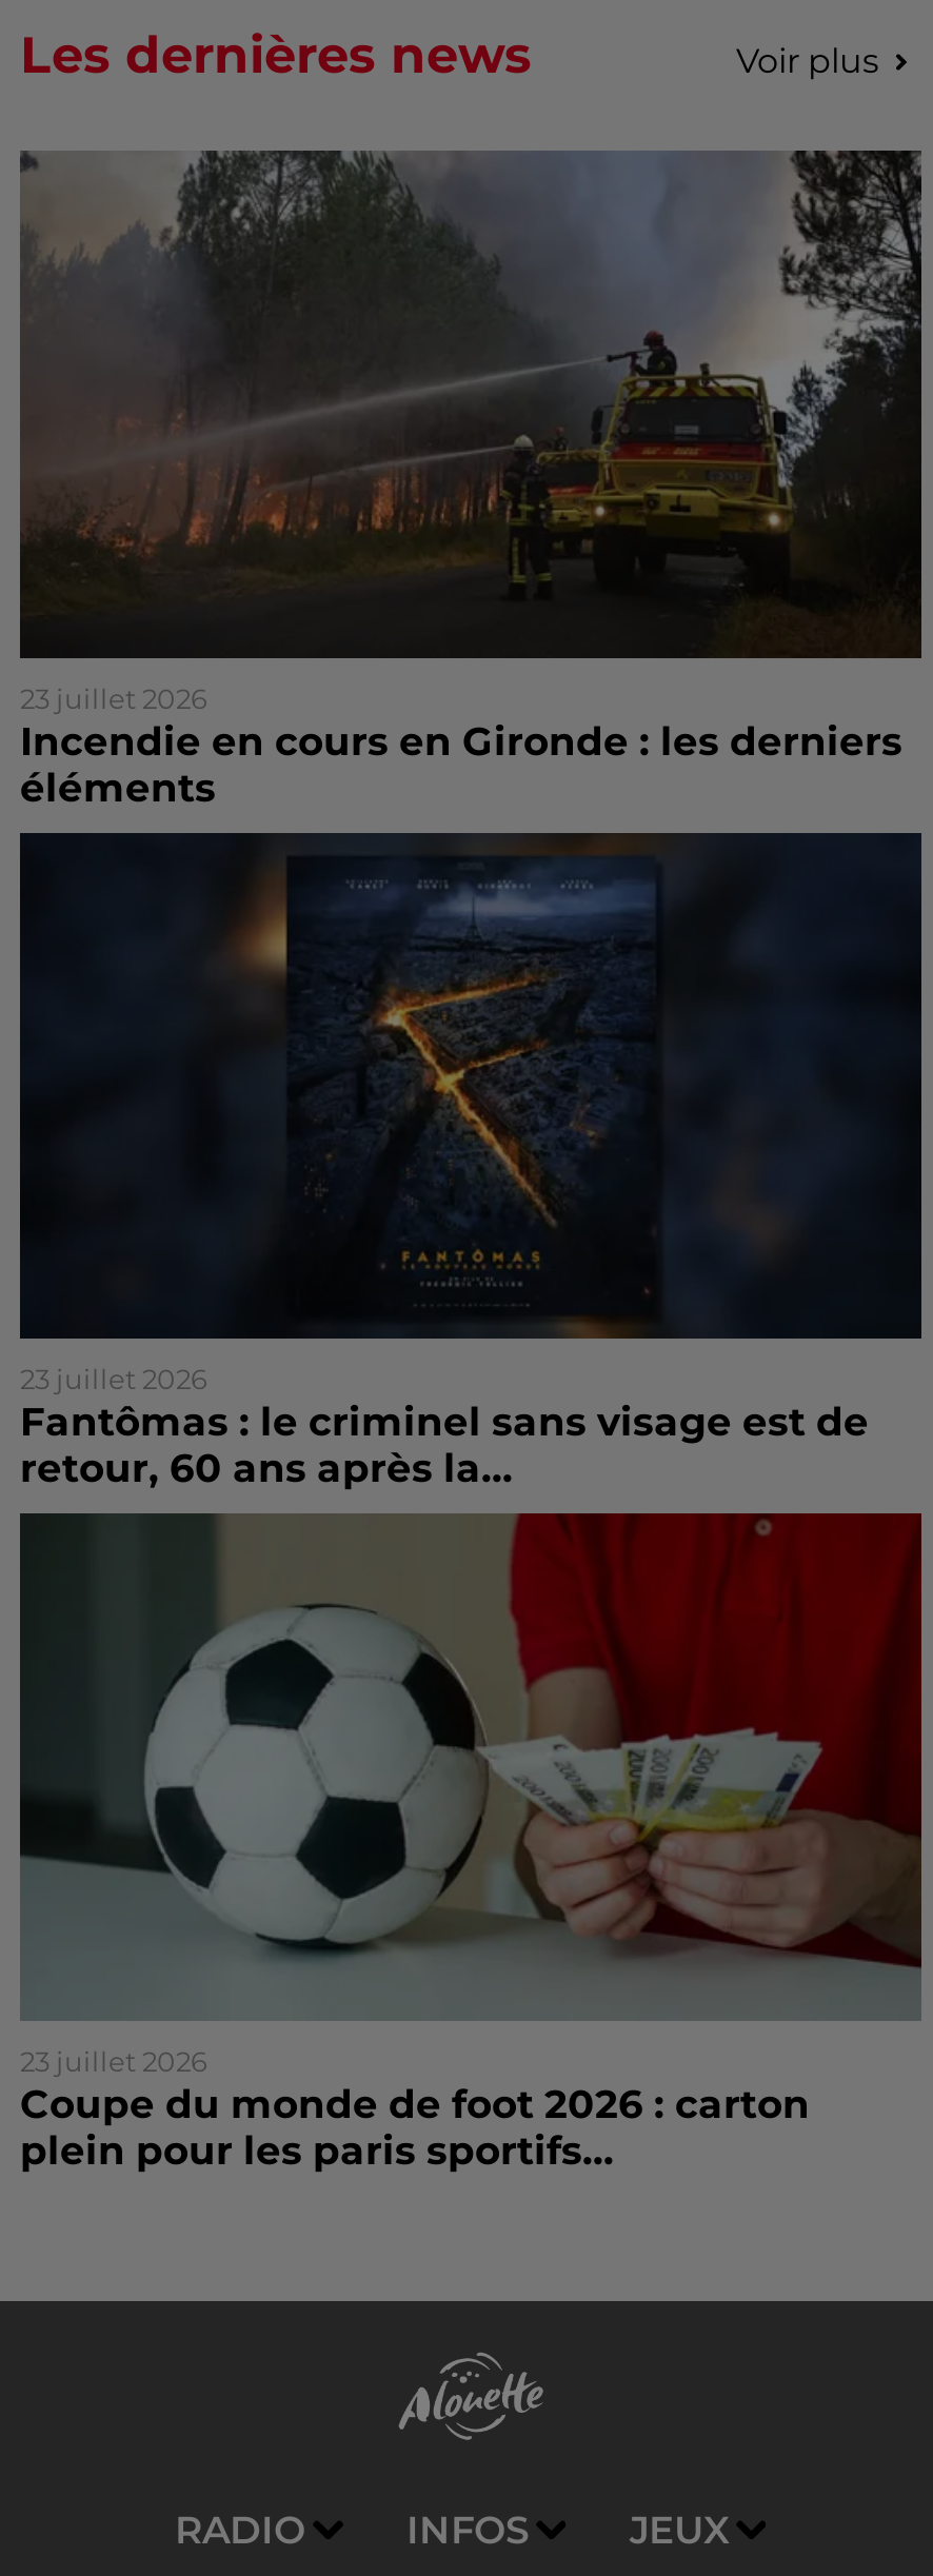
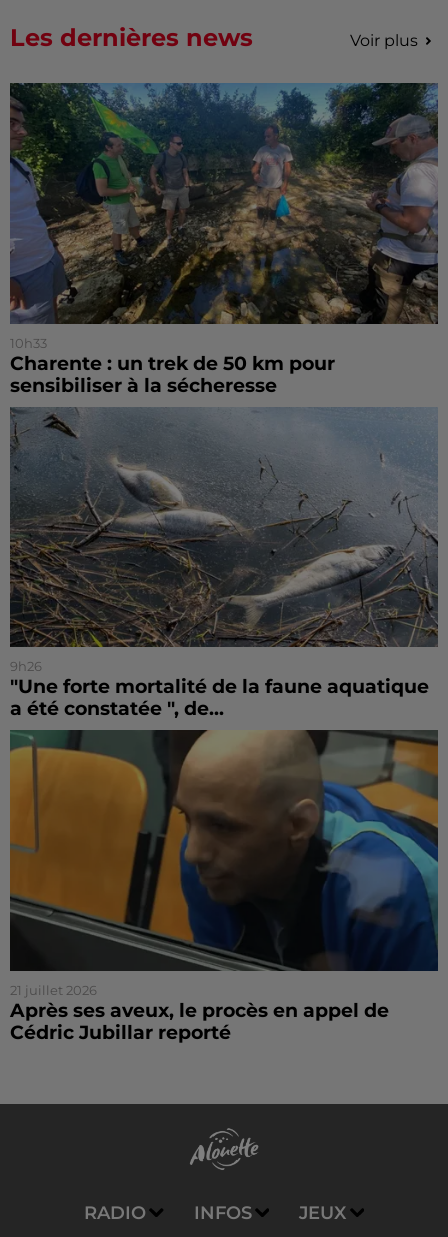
[18,148,924,811] [image] | 23 juillet 2026 | Incendie en cours en Gironde : les derniers | éléments -> [9,82,439,396] [image] | 10h33 | Charente : un trek de 50 km pour | sensibiliser à la sécheresse
[18,831,924,1493] [image] | 23 juillet 2026 | Fantômas : le criminel sans visage est de | retour, 60 ans après la... -> [9,407,439,720] [image] | 9h26 | "Une forte mortalité de la faune aquatique | a été constatée ", de...
[18,1511,924,2175] [image] | 23 juillet 2026 | Coupe du monde de foot 2026 : carton | plein pour les paris sportifs... -> [9,729,439,1044] [image] | 21 juillet 2026 | Après ses aveux, le procès en appel de | Cédric Jubillar reporté

